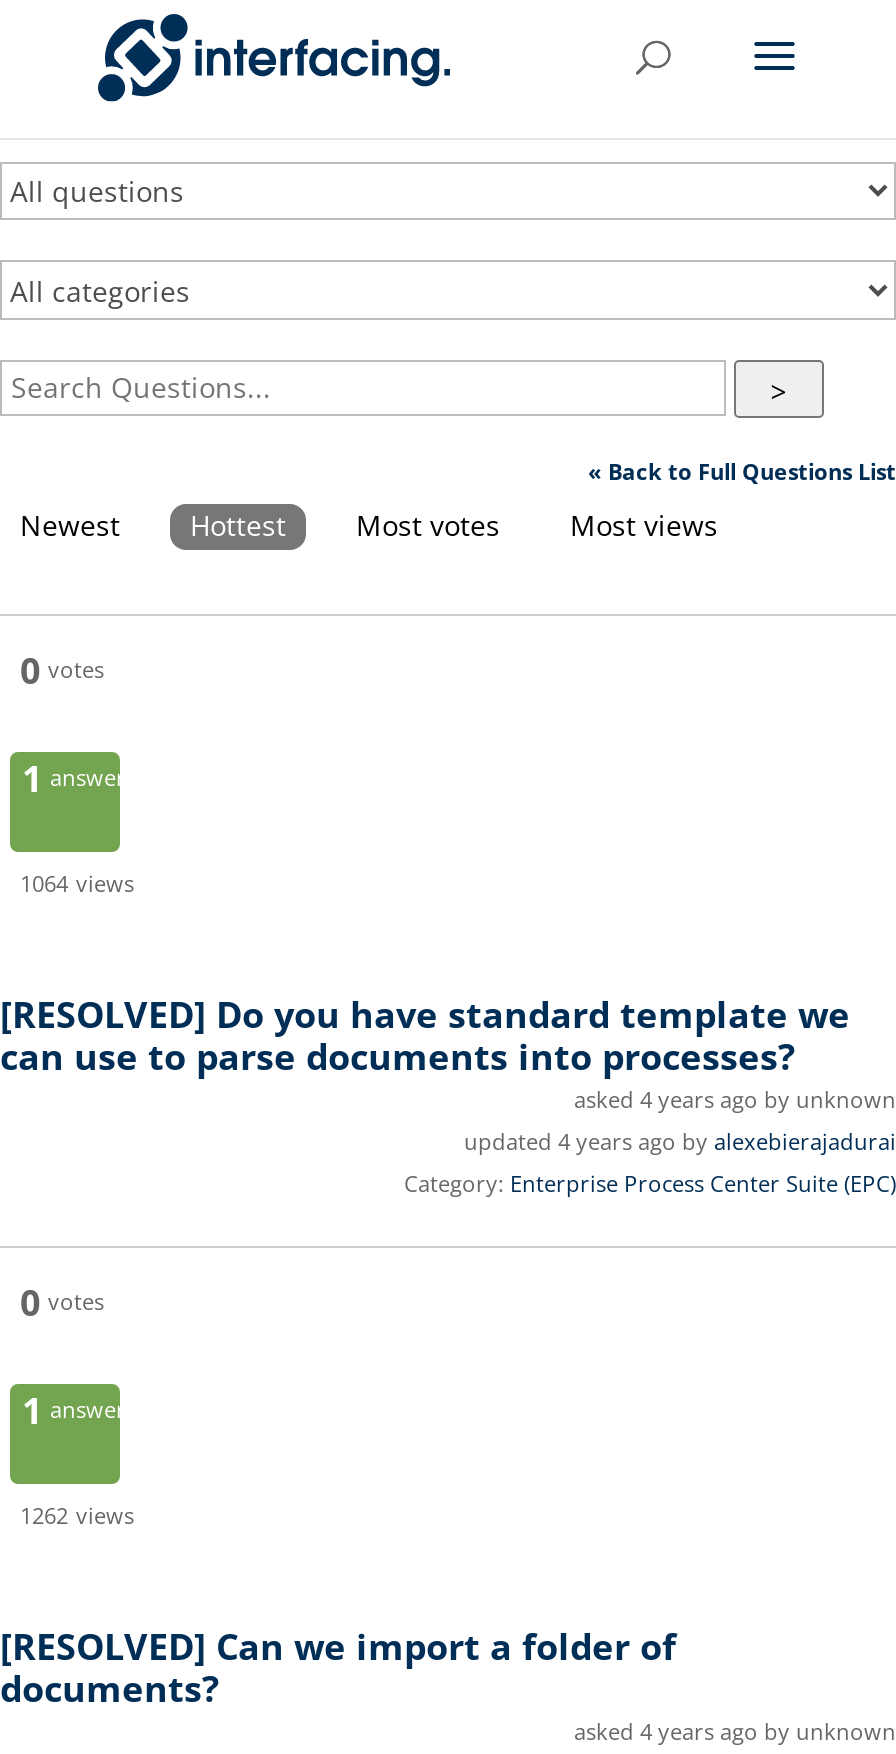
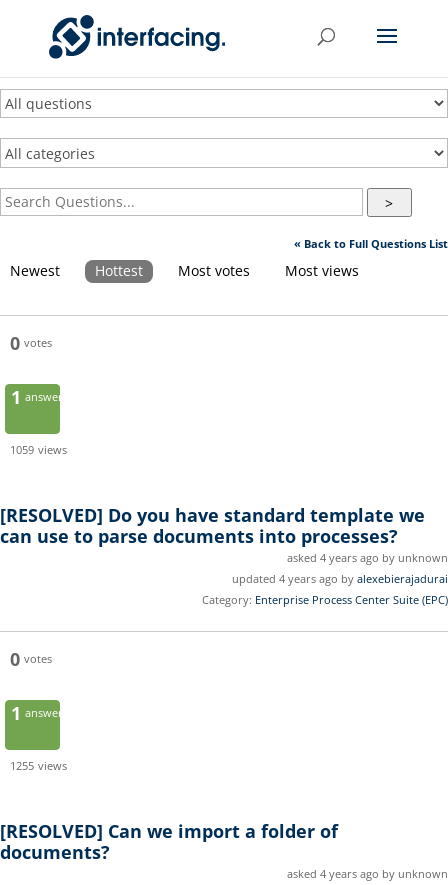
[20,868,134,898] 1064 views -> [10,442,67,457] 1059 views
[20,1500,134,1530] 1262 views -> [10,758,67,773] 1255 views

